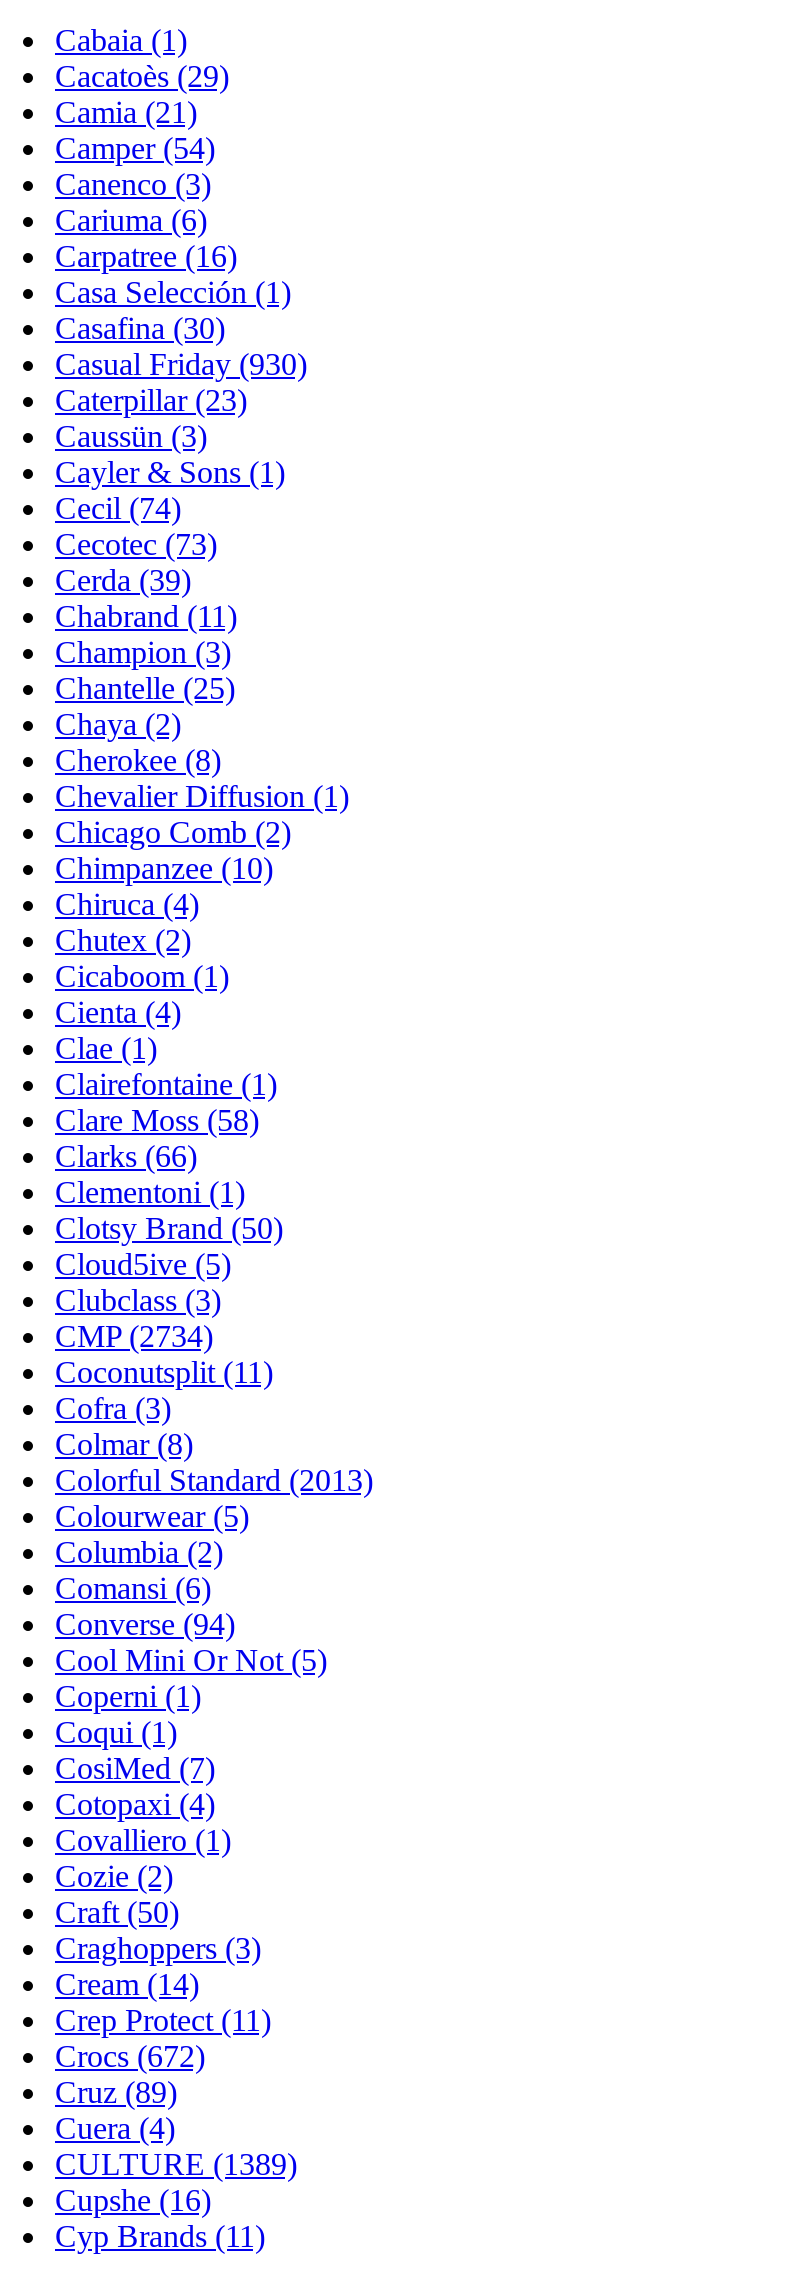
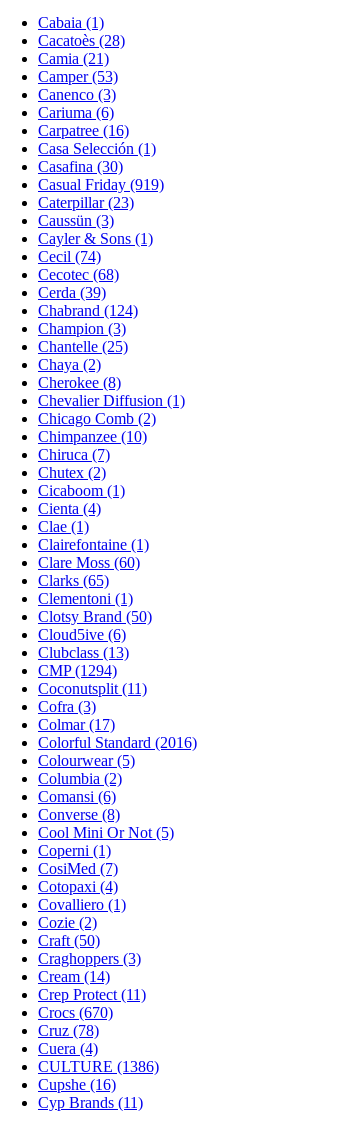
[55,58,229,92] Cacatoès (29) -> [38,31,125,48] Cacatoès (28)
[55,130,215,164] Camper (54) -> [38,67,118,84] Camper (53)
[55,346,307,380] Casual Friday (930) -> [38,175,164,192] Casual Friday (919)
[55,526,217,560] Cecotec (73) -> [38,265,119,282] Cecotec (68)
[55,598,237,632] Chabrand (11) -> [38,301,138,318] Chabrand (124)
[55,886,199,920] Chiruca (4) -> [38,445,110,462] Chiruca (7)
[55,1102,259,1136] Clare Moss (58) -> [38,553,140,570] Clare Moss (60)
[55,1138,197,1172] Clarks (66) -> [38,571,109,588] Clarks (65)
[55,1246,231,1280] Cloud5ive (5) -> [38,625,126,642] Cloud5ive (6)
[55,1282,221,1316] Clubclass (3) -> [38,643,129,660] Clubclass (13)
[55,1318,213,1352] CMP (2734) -> [38,661,117,678] CMP (1294)
[55,1426,193,1460] Colmar (8) -> [38,715,115,732] Colmar (17)
[55,1462,373,1496] Colorful Standard (2013) -> [38,733,197,750] Colorful Standard (2016)
[55,1606,235,1640] Converse (94) -> [38,805,120,822] Converse (8)
[55,1714,177,1748] Coqui (1) -> none
[55,2038,205,2072] Crocs (672) -> [38,1003,113,1020] Crocs (670)
[55,2074,177,2108] Cruz (89) -> [38,1021,99,1038] Cruz (78)
[55,2146,297,2180] CULTURE (1389) -> [38,1057,159,1074] CULTURE (1386)

